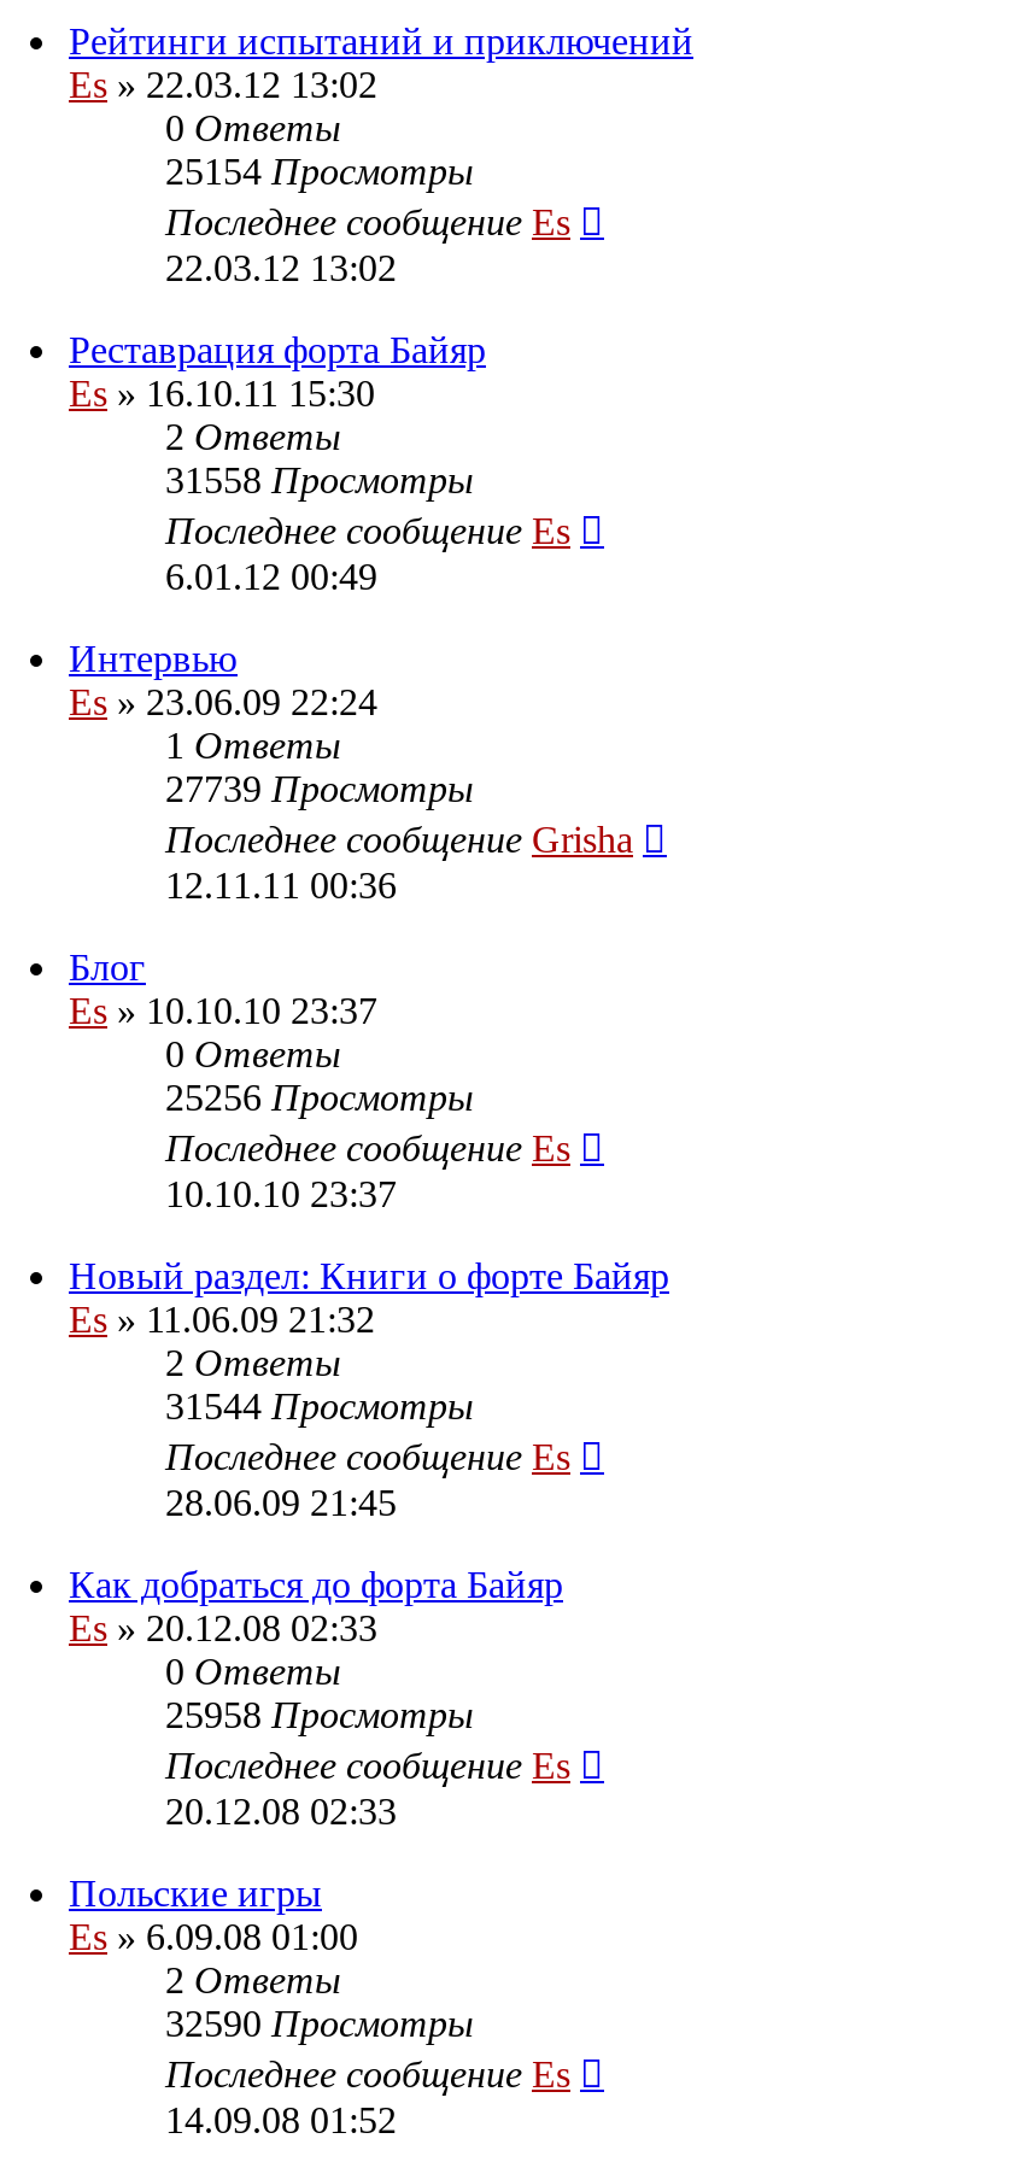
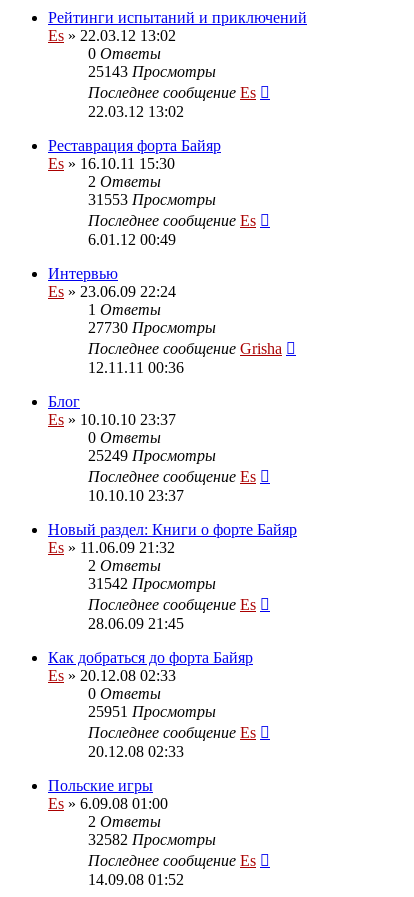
[165,150,474,191] 25154 Просмотры -> [88,63,216,80] 25143 Просмотры
[165,459,474,500] 31558 Просмотры -> [88,191,216,208] 31553 Просмотры
[165,768,474,809] 27739 Просмотры -> [88,319,216,336] 27730 Просмотры
[165,1077,474,1118] 25256 Просмотры -> [88,447,216,464] 25249 Просмотры
[165,1385,474,1426] 31544 Просмотры -> [88,575,216,592] 31542 Просмотры
[165,1694,474,1735] 25958 Просмотры -> [88,703,216,720] 25951 Просмотры
[165,2003,474,2044] 32590 Просмотры -> [88,831,216,848] 32582 Просмотры

